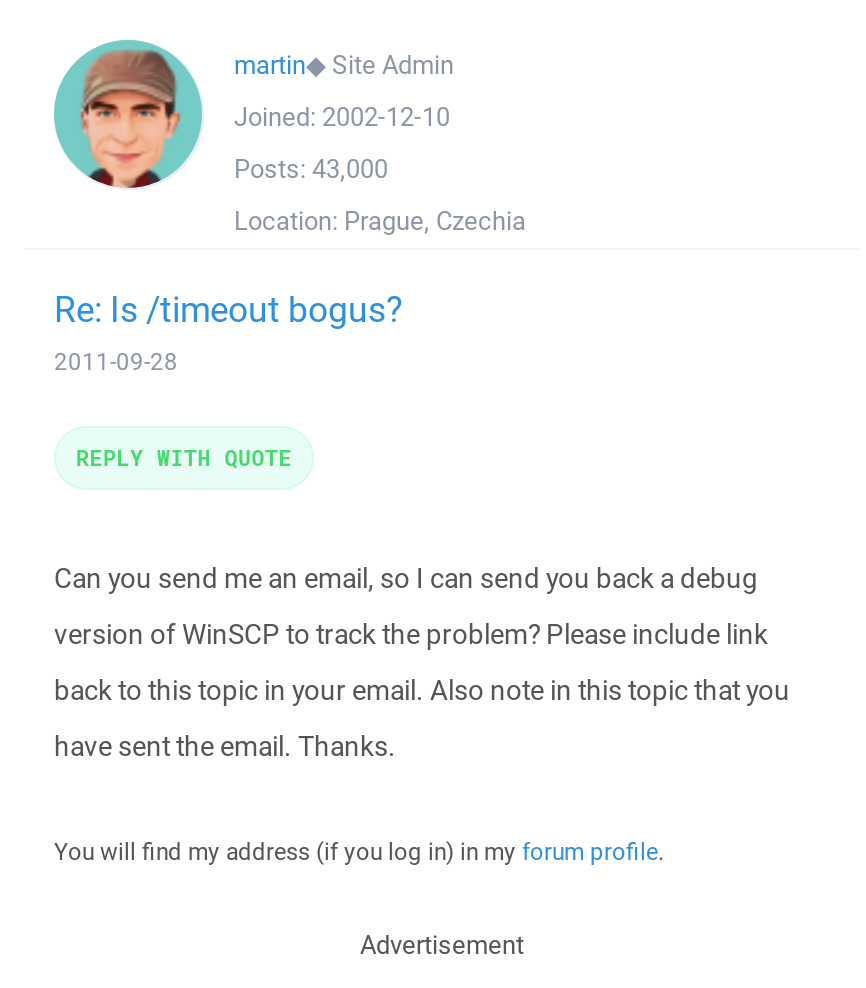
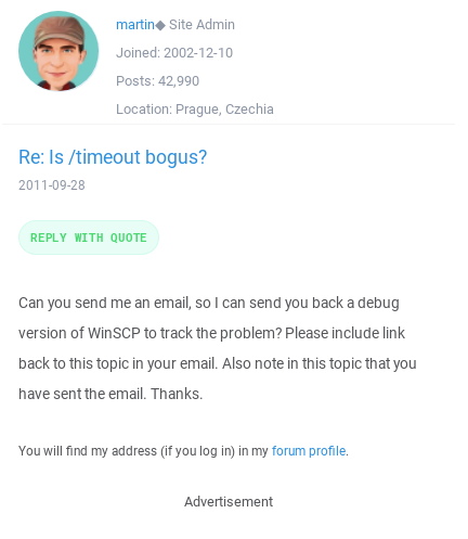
[234,152,388,186] Posts: 43,000 -> [116,72,199,90] Posts: 42,990

